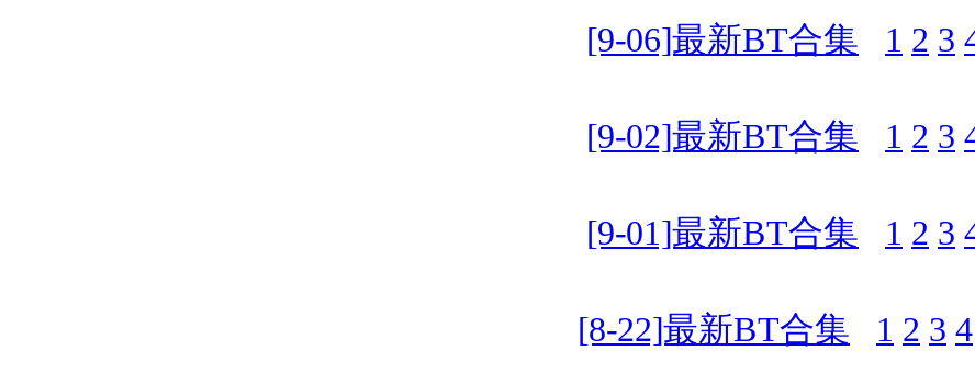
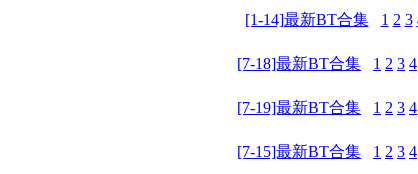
[586,21,859,58] [9-06]最新BT合集 -> [244,11,368,28] [1-14]最新BT合集
[586,117,859,155] [9-02]最新BT合集 -> [237,55,361,72] [7-18]最新BT合集
[586,214,859,251] [9-01]最新BT合集 -> [237,99,361,116] [7-19]最新BT合集
[578,310,973,348] [8-22]最新BT合集 1 2 3 4 -> [237,143,417,160] [7-15]最新BT合集 1 2 3 4

